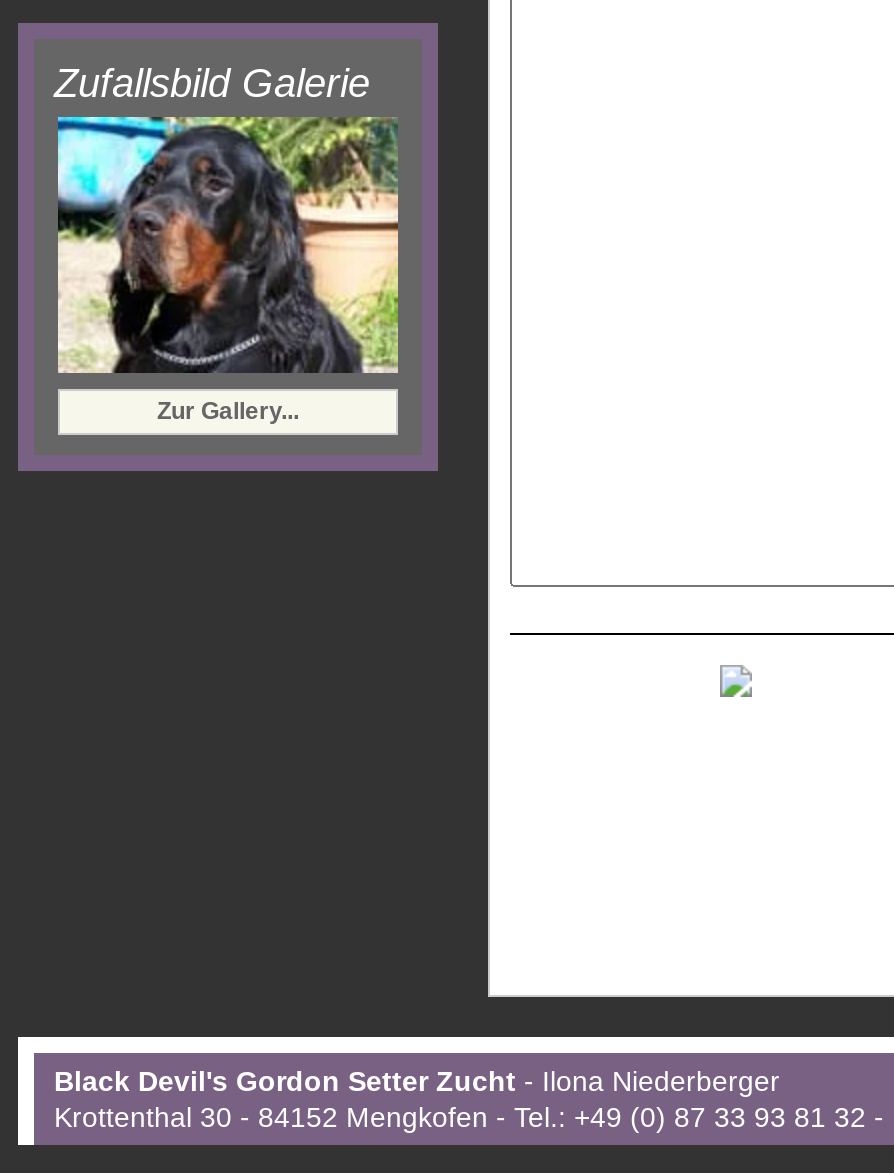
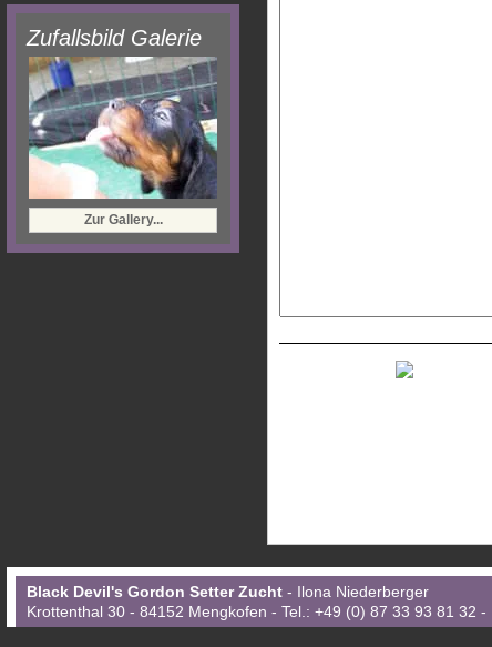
[56,115,400,375] [image] -> [28,55,218,200] [image]

